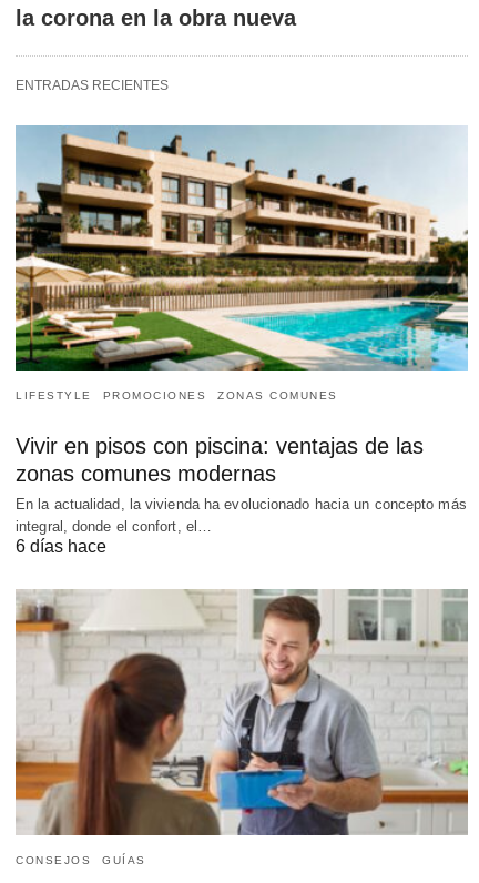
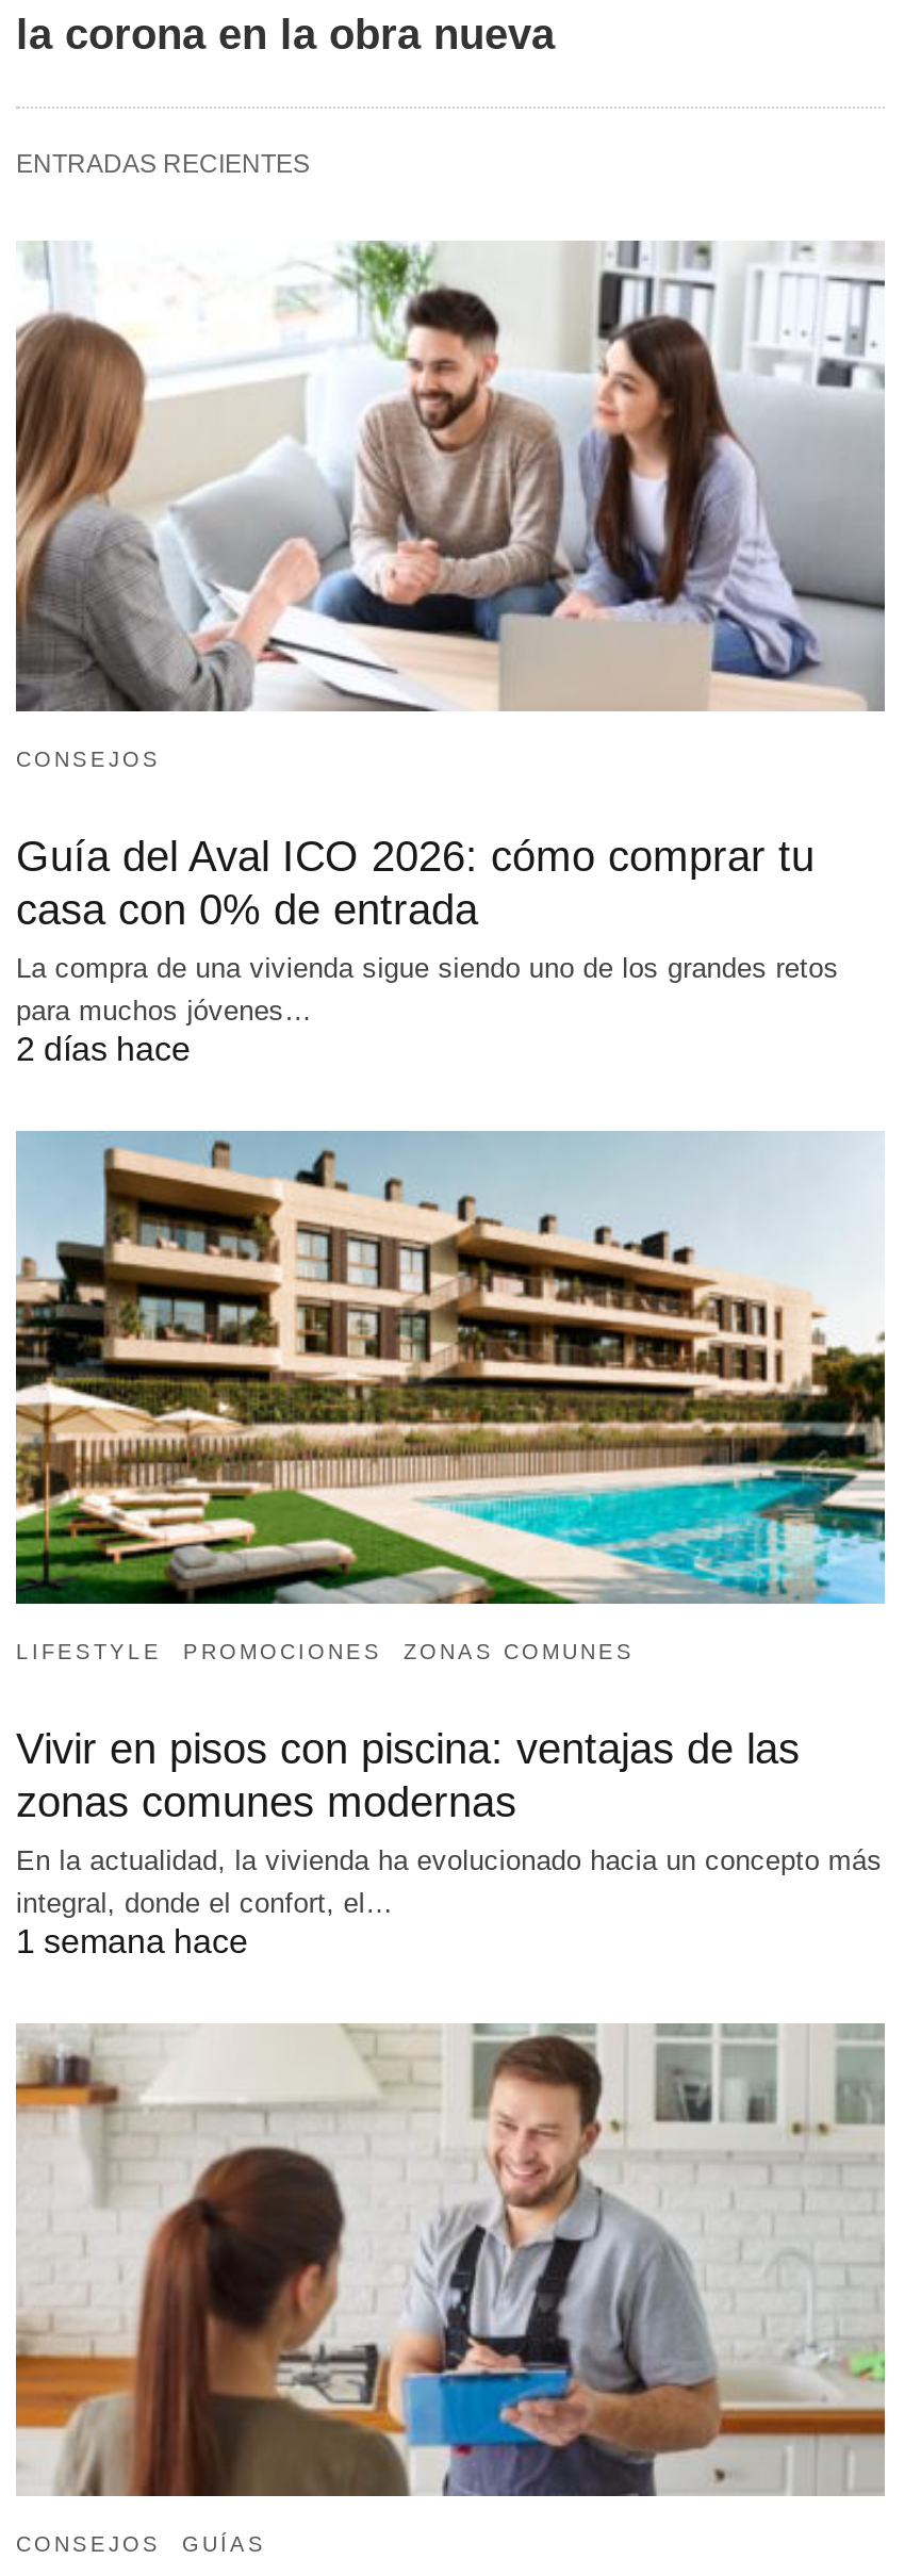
none -> [14,241,887,1067] [image] | CONSEJOS | Guía del Aval ICO 2026: cómo comprar tu | casa con 0% de entrada | La compra de una vivienda sigue siendo uno de los grandes retos | para muchos jóvenes… | 2 días hace
[16,537,106,556] 6 días hace -> [16,1923,248,1959] 1 semana hace

